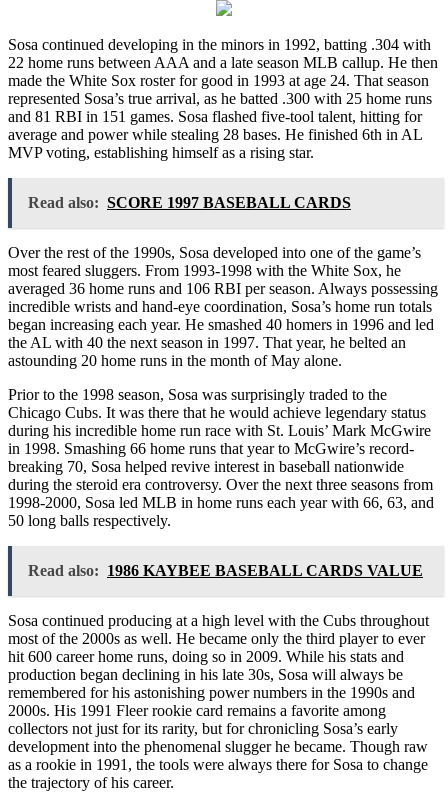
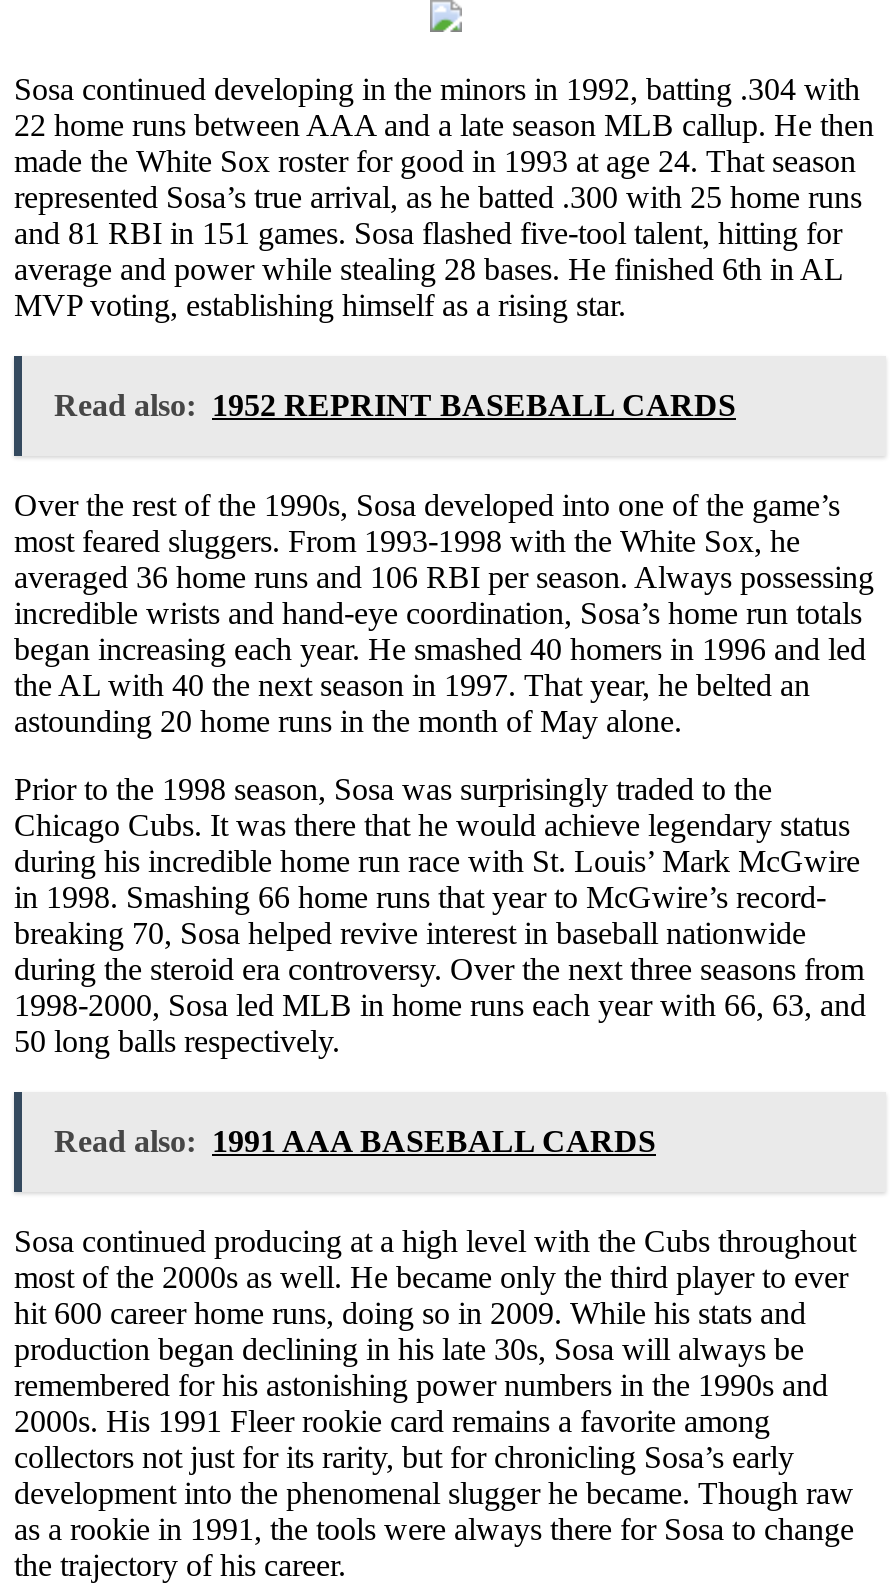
[28,194,351,211] Read also: SCORE 1997 BASEBALL CARDS -> [54,387,736,421] Read also: 1952 REPRINT BASEBALL CARDS
[28,562,423,579] Read also: 1986 KAYBEE BASEBALL CARDS VALUE -> [54,1123,656,1157] Read also: 1991 AAA BASEBALL CARDS

